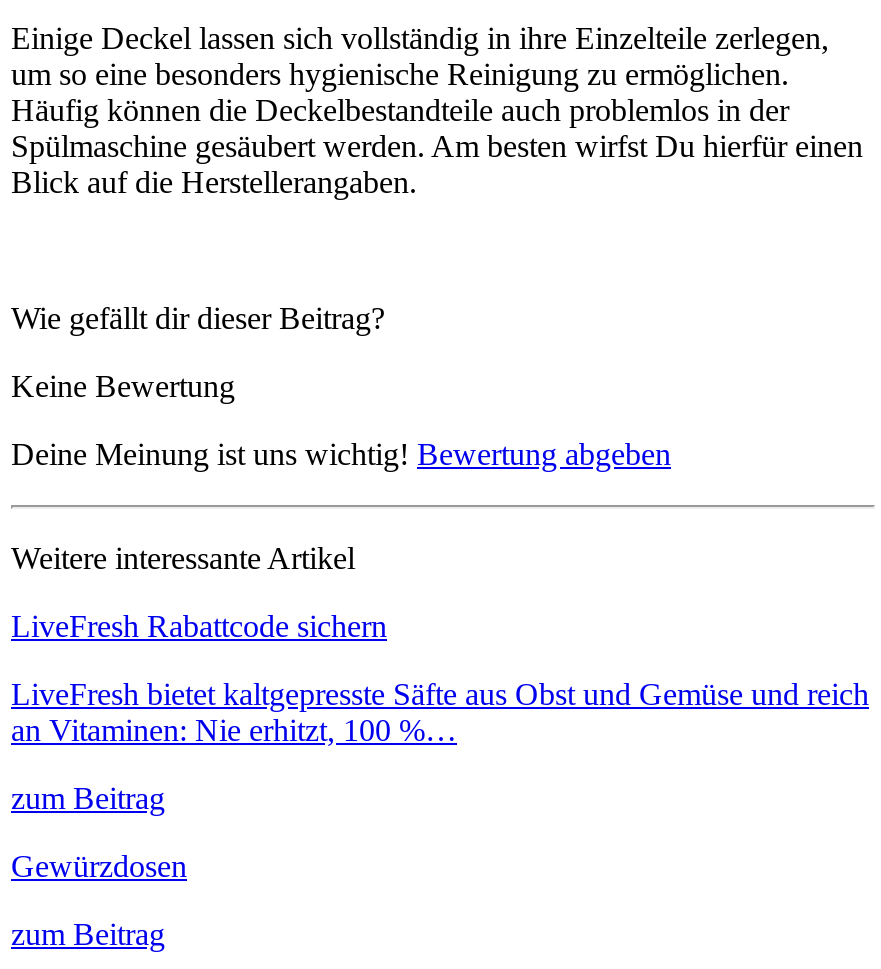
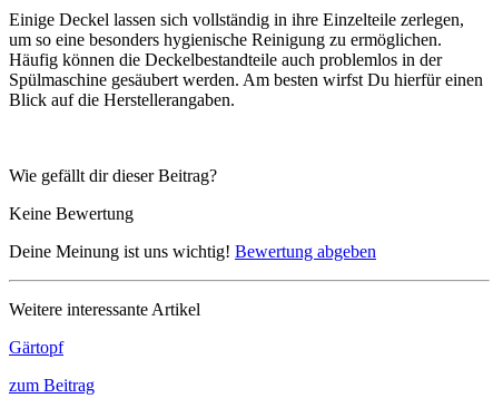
[11,609,869,883] LiveFresh Rabattcode sichern | LiveFresh bietet kaltgepresste Säfte aus Obst und Gemüse und reich | an Vitaminen: Nie erhitzt, 100 %… | zum Beitrag | Gewürzdosen -> [9,338,63,357] Gärtopf

